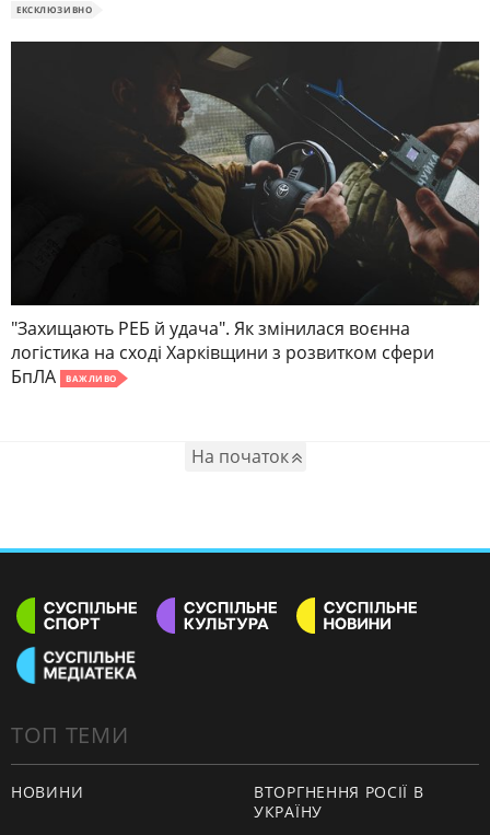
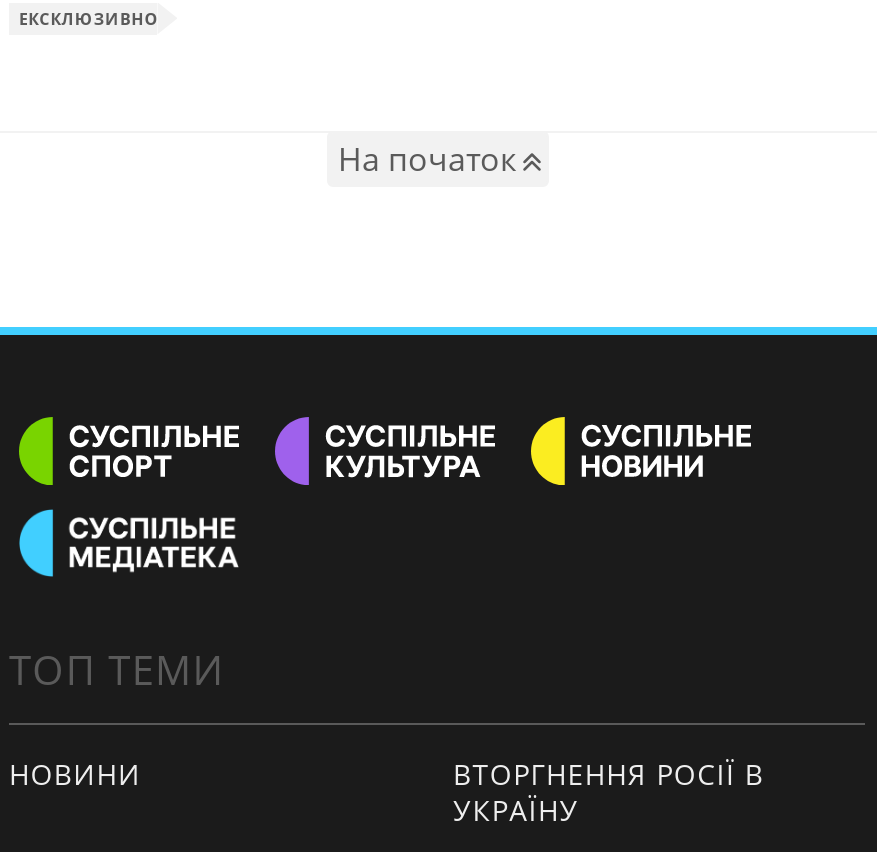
[10,40,480,388] [image] | "Захищають РЕБ й удача". Як змінилася воєнна | логістика на сході Харківщини з розвитком сфери | БпЛА | ВАЖЛИВО -> none

